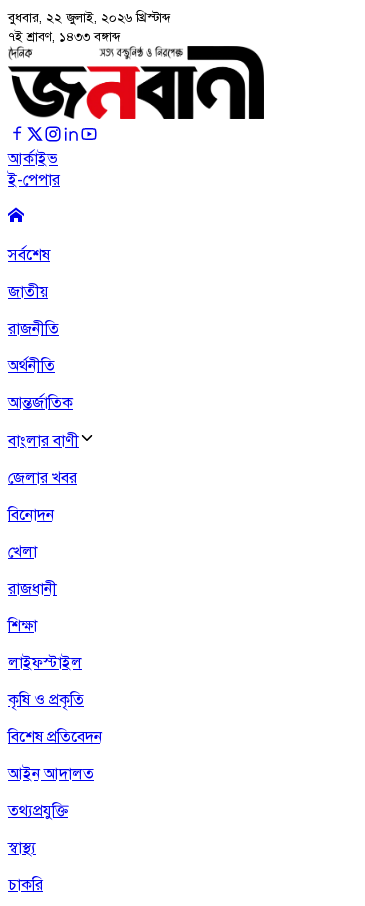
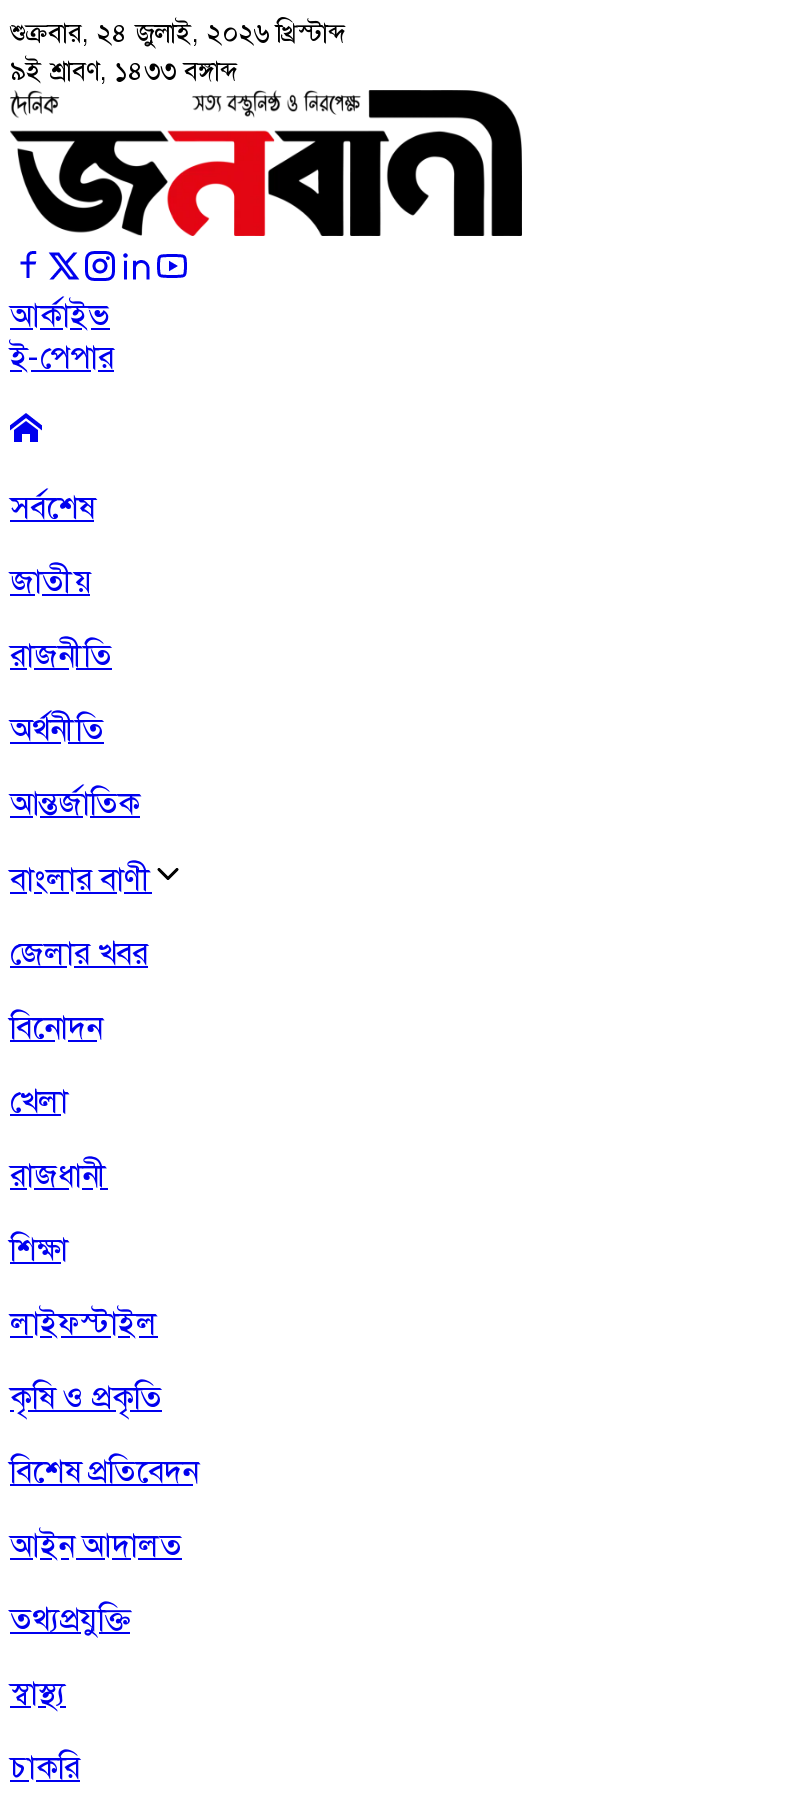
[8,9,171,26] বুধবার, ২২ জুলাই, ২০২৬ খ্রিস্টাব্দ -> [10,16,346,50] শুক্রবার, ২৪ জুলাই, ২০২৬ খ্রিস্টাব্দ
[8,28,121,45] ৭ই শ্রাবণ, ১৪৩৩ বঙ্গাব্দ -> [10,54,238,88] ৯ই শ্রাবণ, ১৪৩৩ বঙ্গাব্দ

